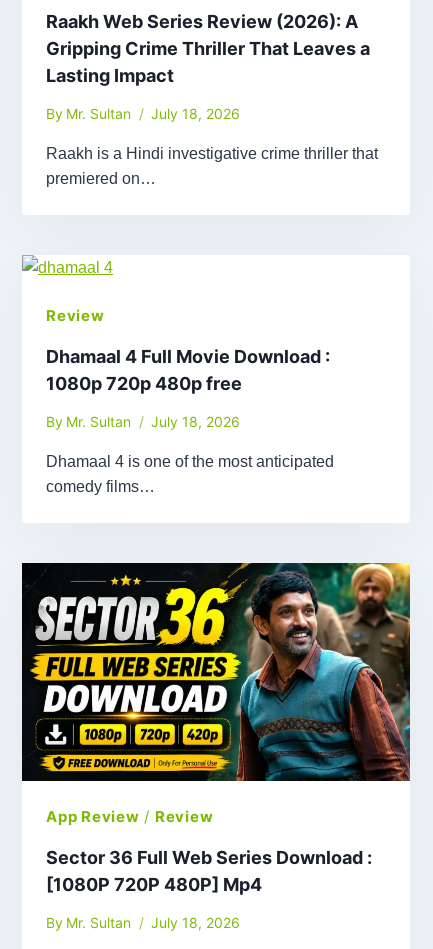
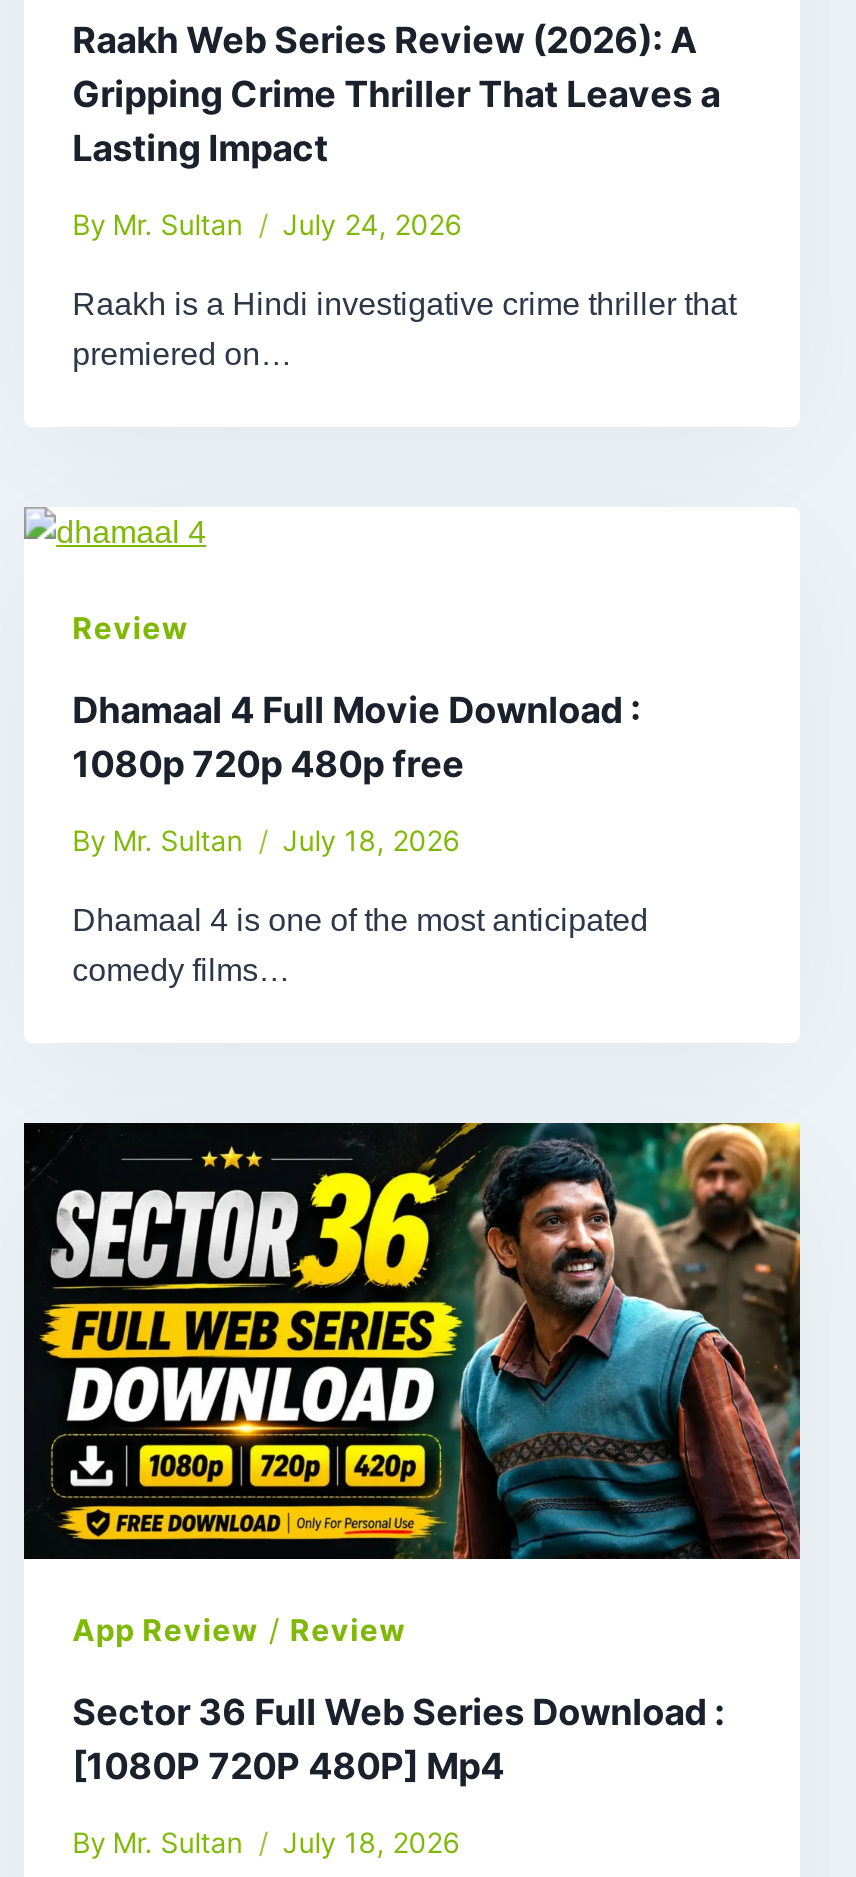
[46,105,240,122] By Mr. Sultan July 18, 2026 -> [72,207,463,241] By Mr. Sultan July 24, 2026

